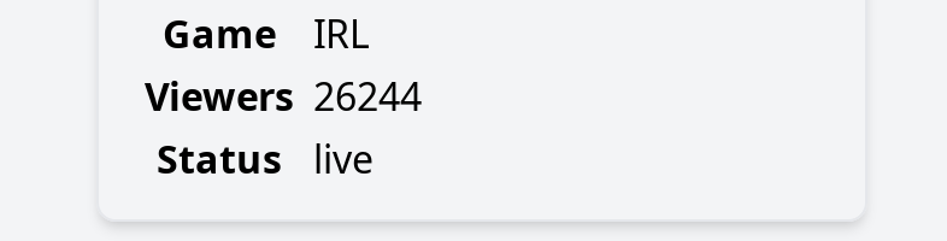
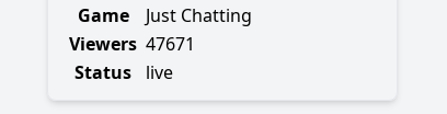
[145,6,422,122] IRL | Viewers 26244 -> [69,3,252,55] Just Chatting | Viewers 47671

